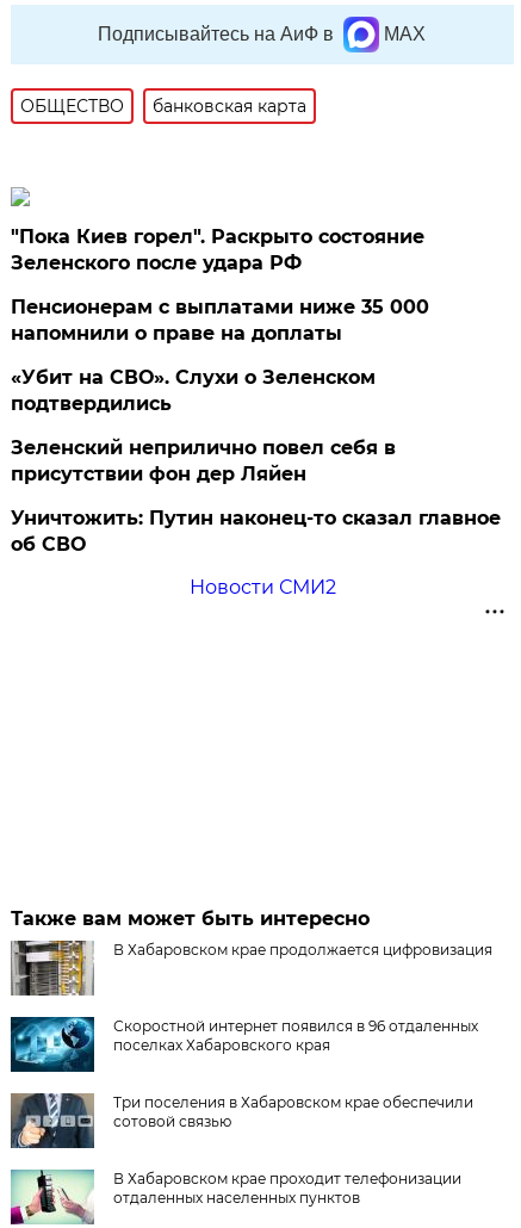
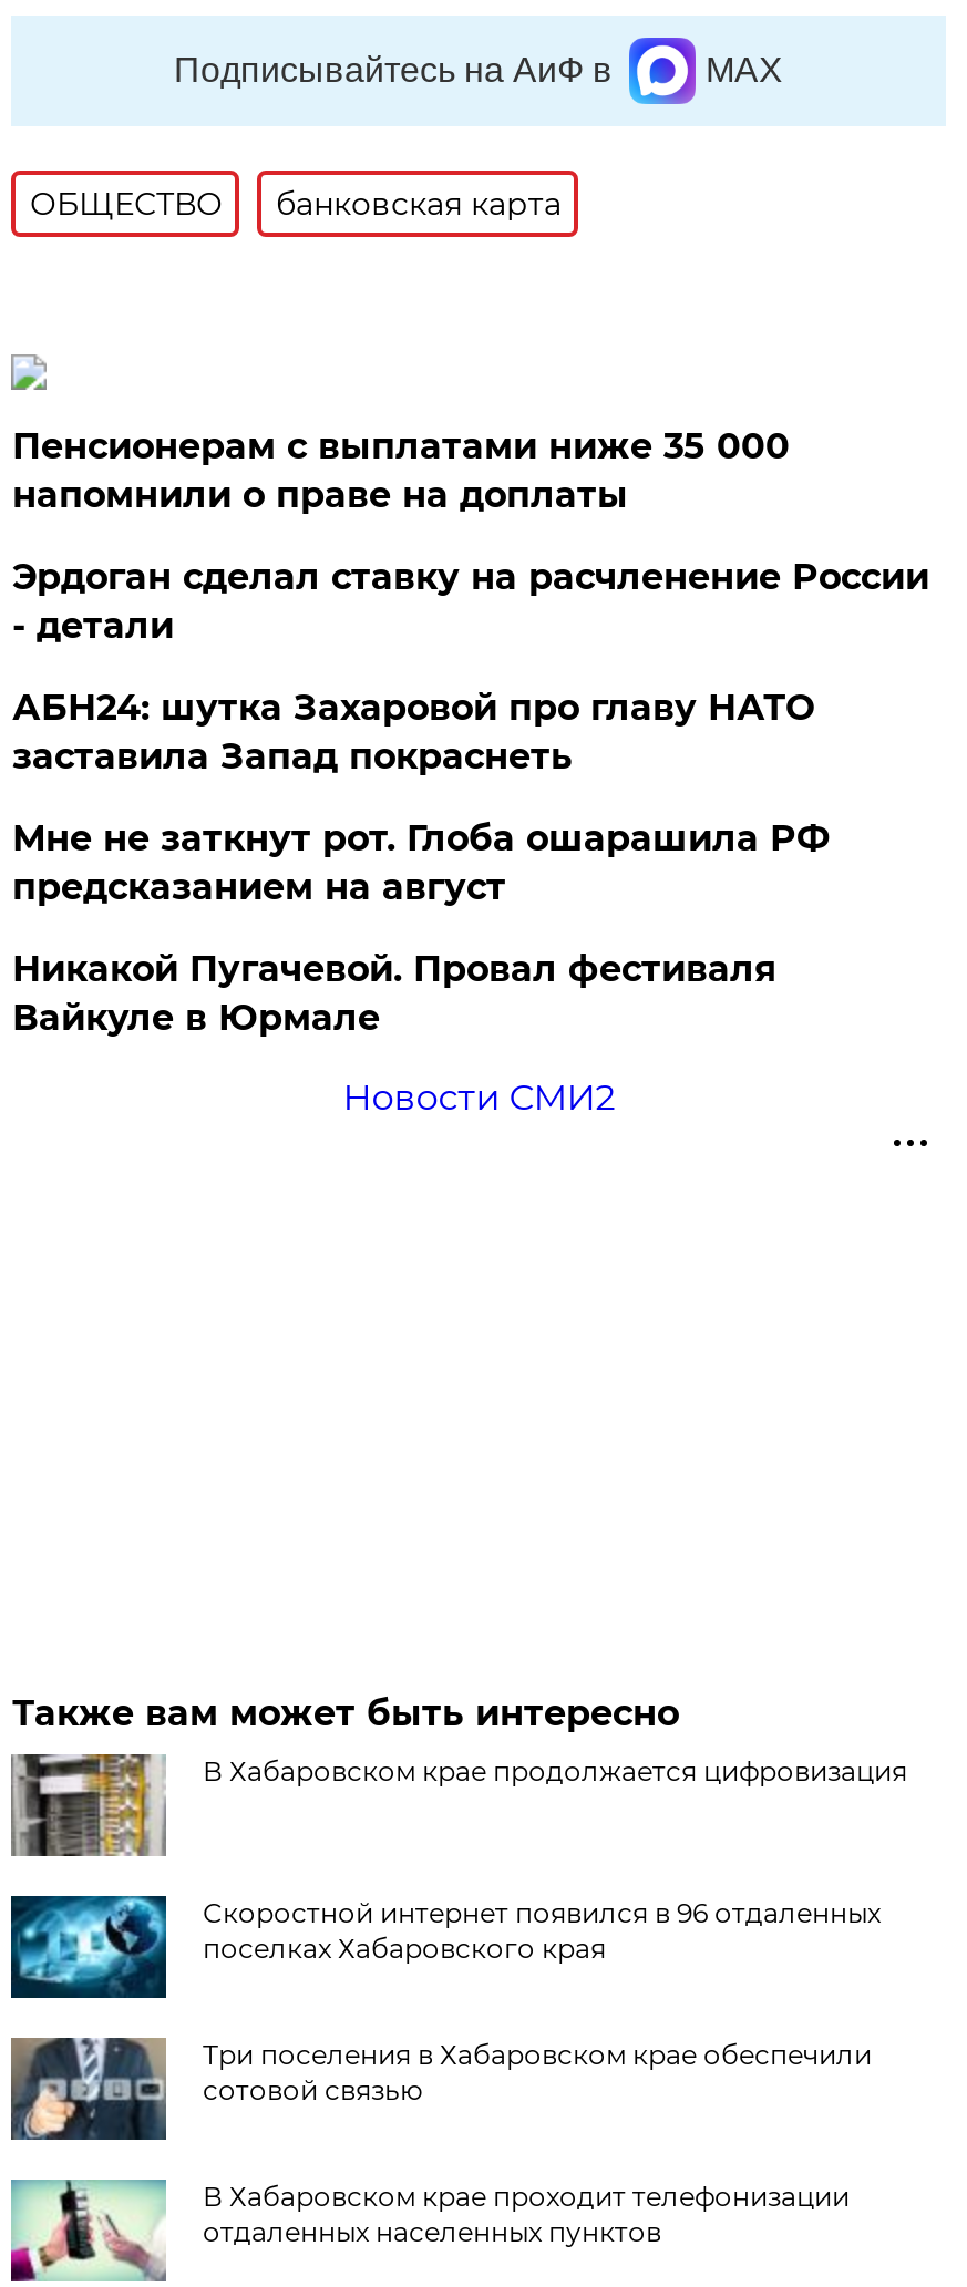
[11,225,425,274] "Пока Киев горел". Раскрыто состояние | Зеленского после удара РФ -> none
moved [11,296,430,344] -> [12,425,790,516]: Пенсионерам с выплатами ниже 35 000 | напомнили о праве на доплаты
[11,366,501,555] «Убит на СВО». Слухи о Зеленском | подтвердились | Зеленский неприлично повел cебя в | присутствии фон дер Ляйен | Уничтожить: Путин наконец-то сказал главное | об СВО -> [12,556,929,1039] Эрдоган сделал ставку на расчленение России | - детали | АБН24: шутка Захаровой про главу НАТО | заставила Запад покраснеть | Мне не заткнут рот. Глоба ошарашила РФ | предсказанием на август | Никакой Пугачевой. Провал фестиваля | Вайкуле в Юрмале

